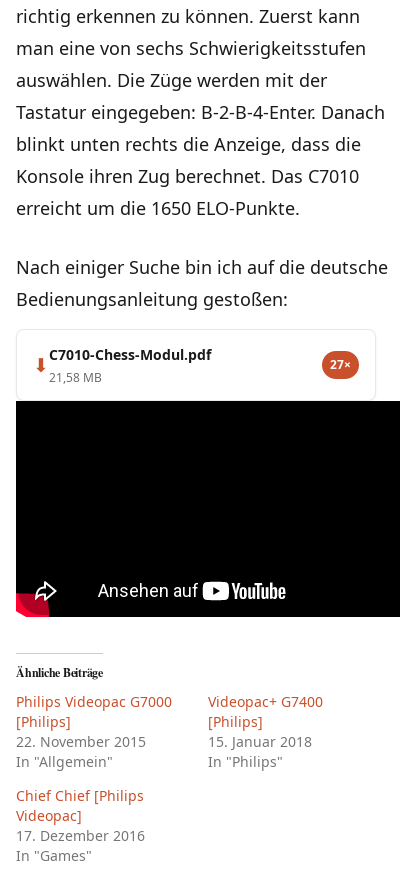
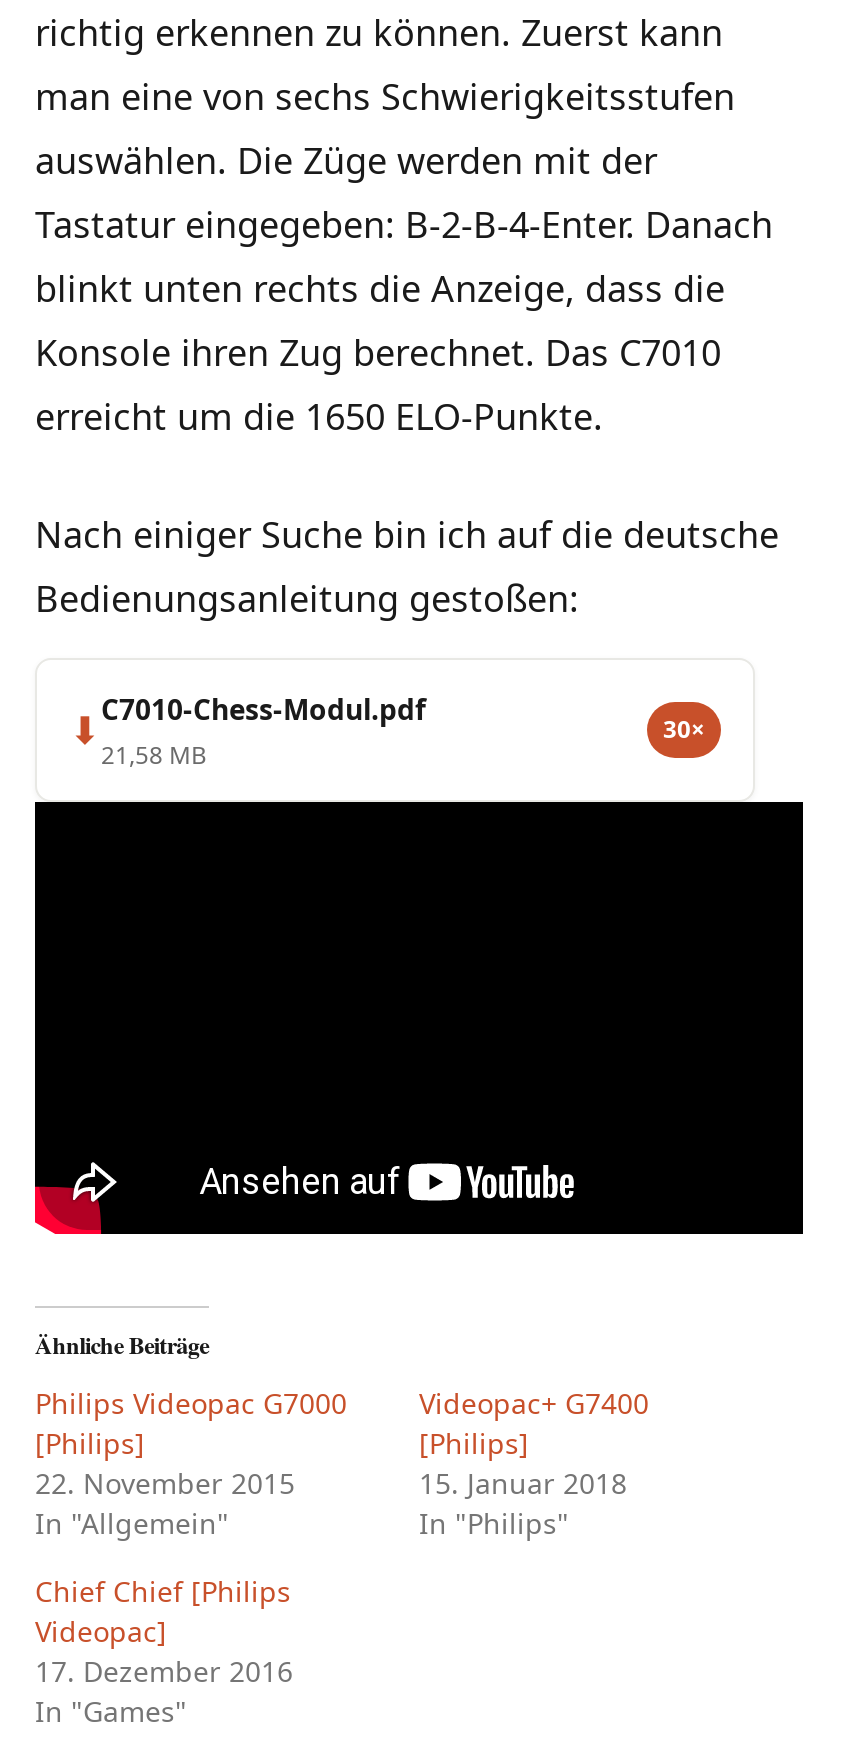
[330,356,351,373] 27× -> [663,713,705,747] 30×

